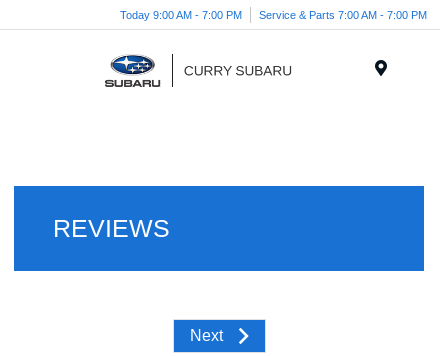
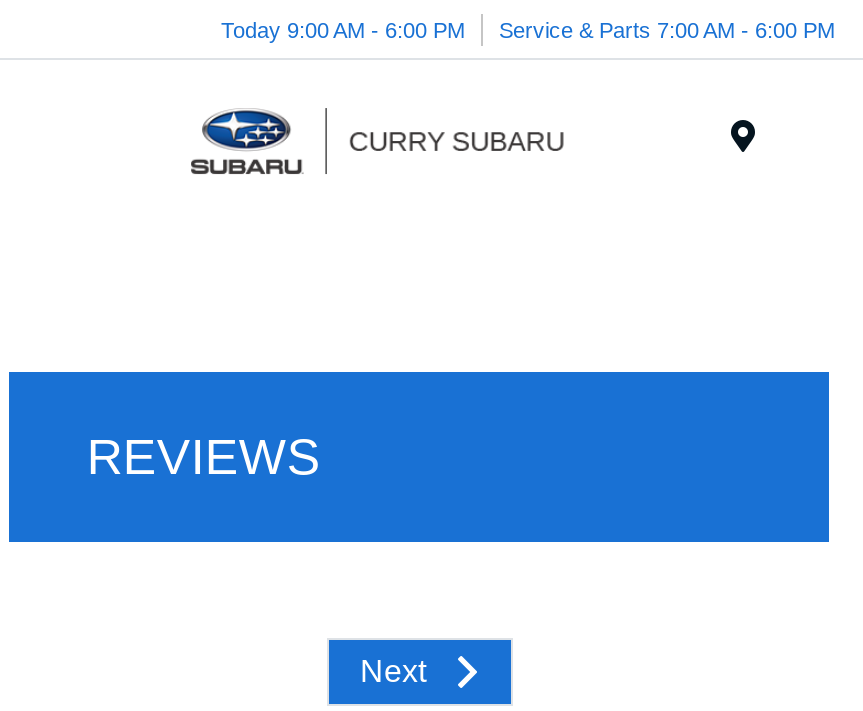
[120,8,242,20] Today 9:00 AM - 7:00 PM -> [221,17,465,41] Today 9:00 AM - 6:00 PM
[259,8,427,20] Service & Parts 7:00 AM - 7:00 PM -> [499,17,835,41] Service & Parts 7:00 AM - 6:00 PM

